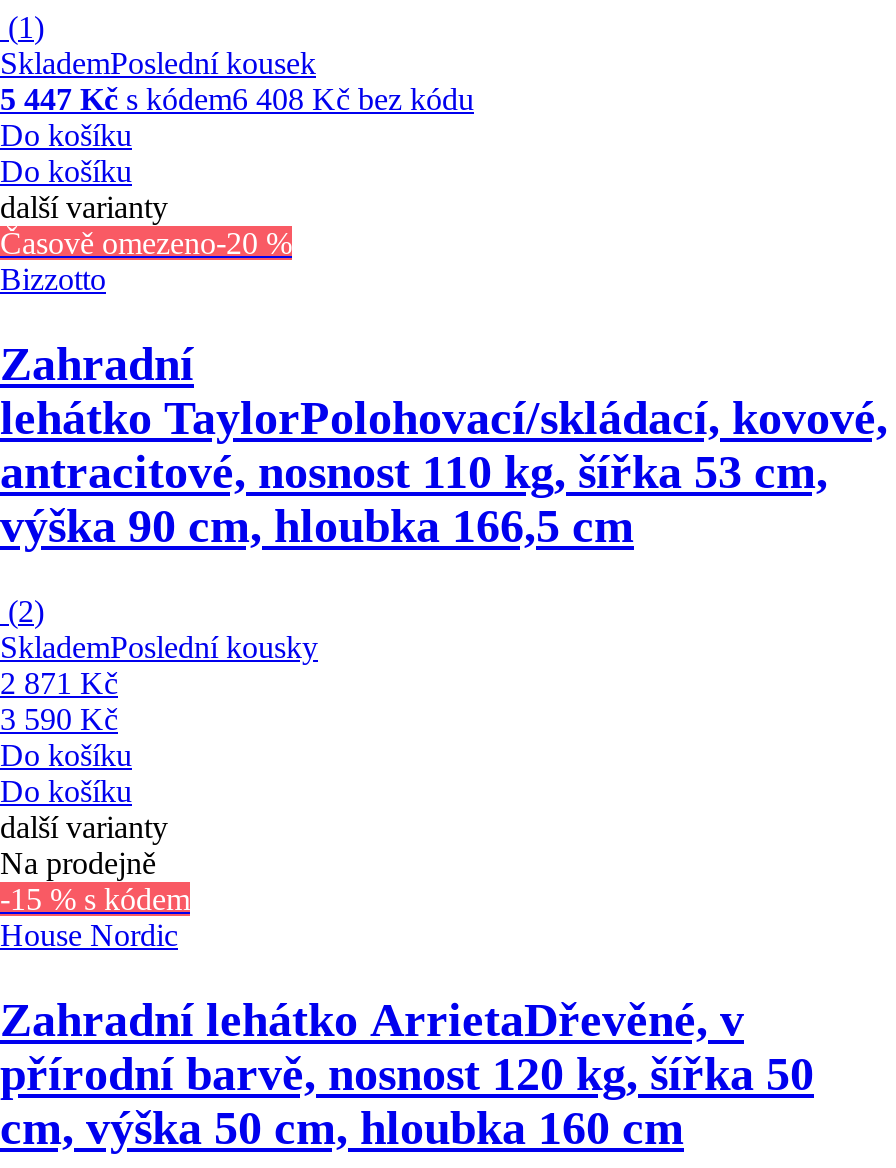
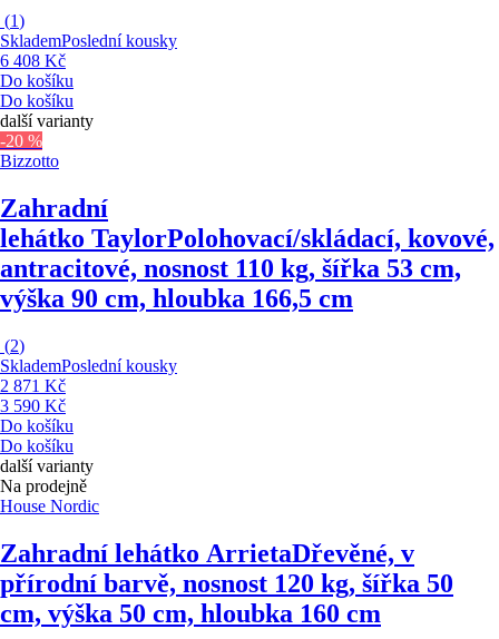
[0,47,474,117] SklademPoslední kousek | 5 447 Kč s kódem6 408 Kč bez kódu -> [0,31,177,70] SklademPoslední kousky | 6 408 Kč
[0,227,292,261] Časově omezeno-20 % -> [0,131,42,150] -20 %
[0,883,190,917] -15 % s kódem -> none

